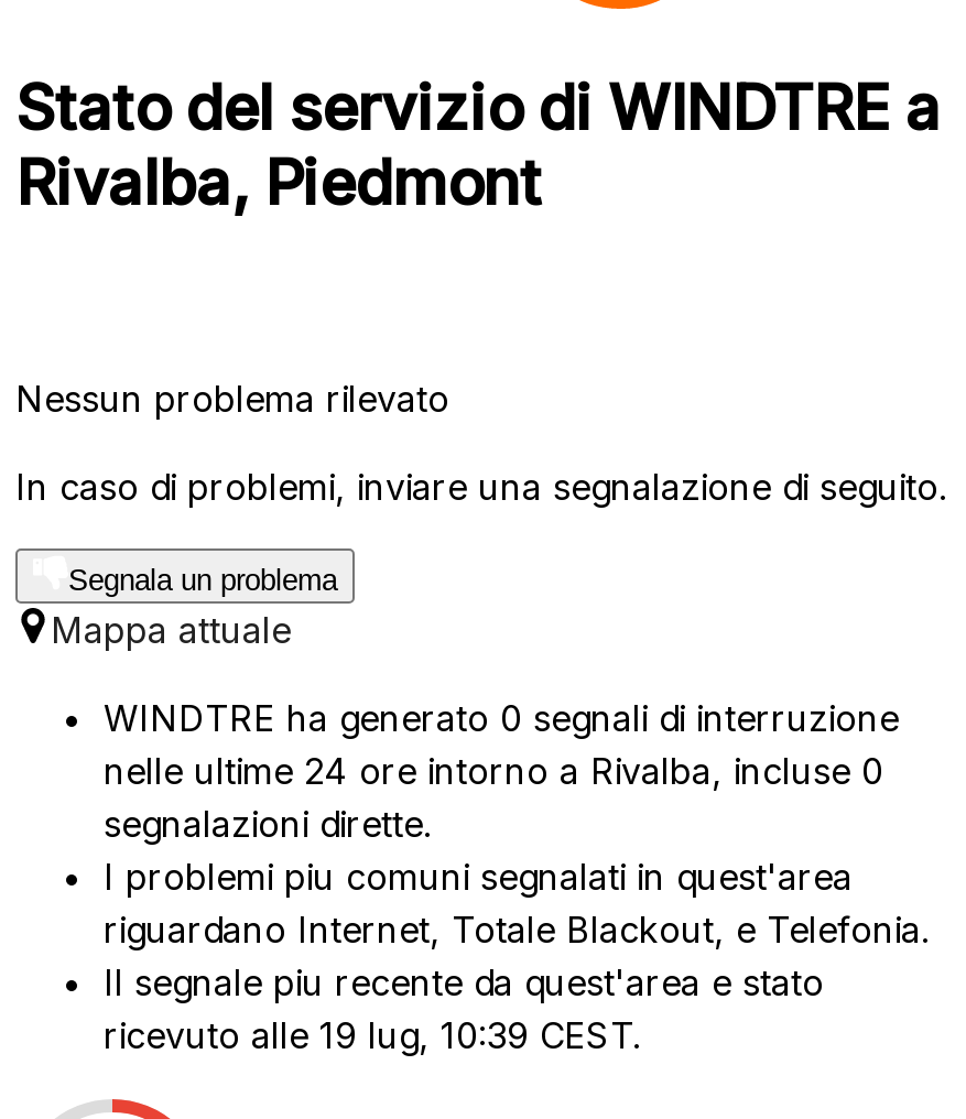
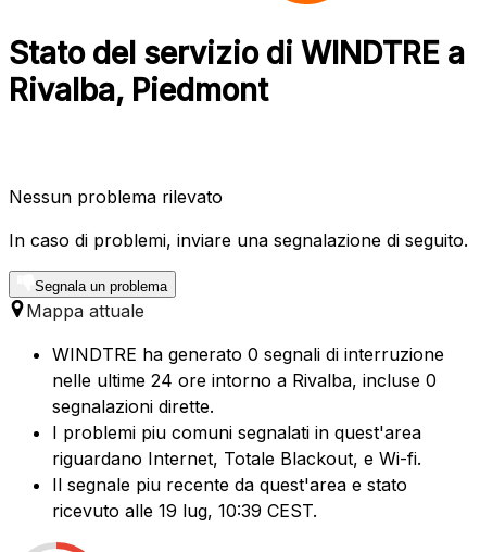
[104,908,930,952] riguardano Internet, Totale Blackout, e Telefonia. -> [52,448,421,470] riguardano Internet, Totale Blackout, e Wi-fi.

